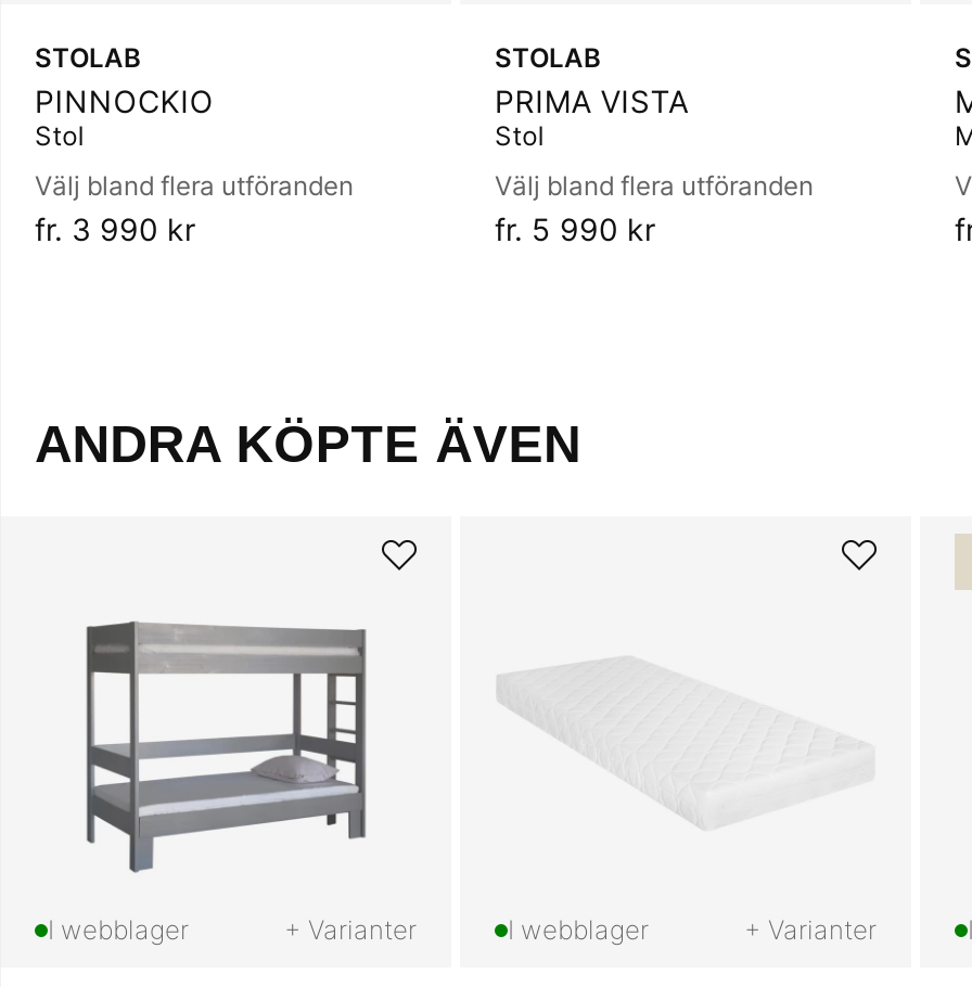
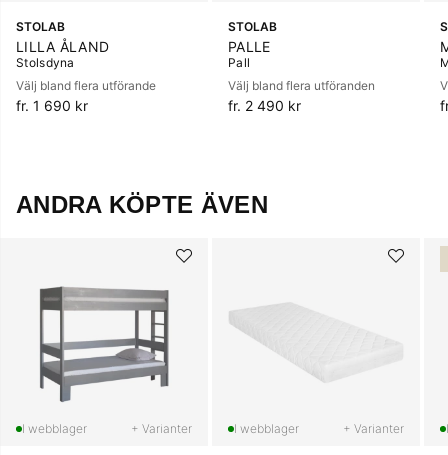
[35,82,214,153] PINNOCKIO | Stol -> [16,38,109,70] LILLA ÅLAND | Stolsdyna
[495,82,688,153] PRIMA VISTA | Stol -> [228,38,270,70] PALLE | Pall
[35,170,354,248] Välj bland flera utföranden | fr. 3 990 kr -> [16,78,156,114] Välj bland flera utförande | fr. 1 690 kr
[495,211,655,248] fr. 5 990 kr -> [228,97,301,114] fr. 2 490 kr

